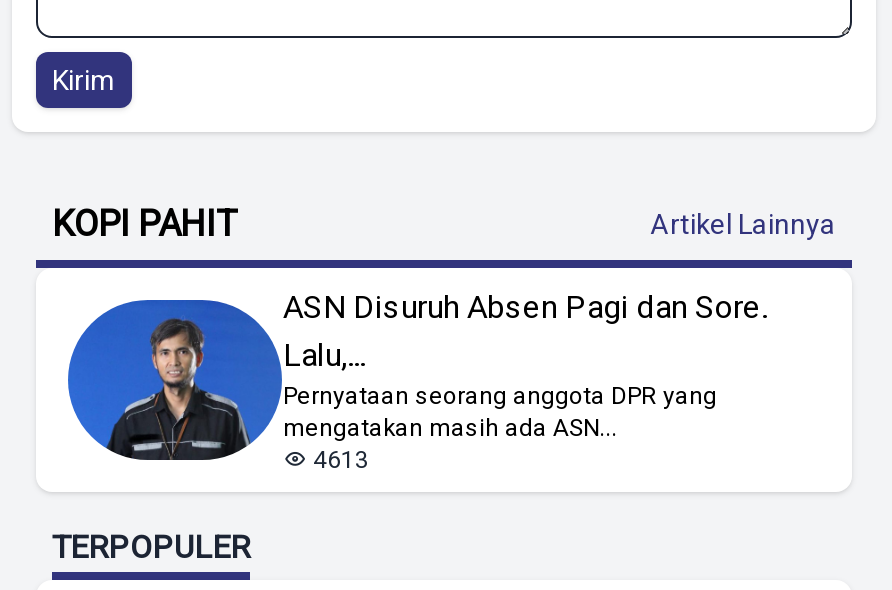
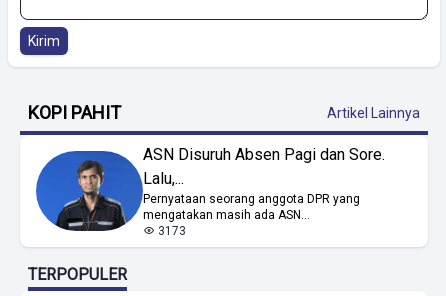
[307,445,369,473] 4613 -> [155,223,186,237] 3173

